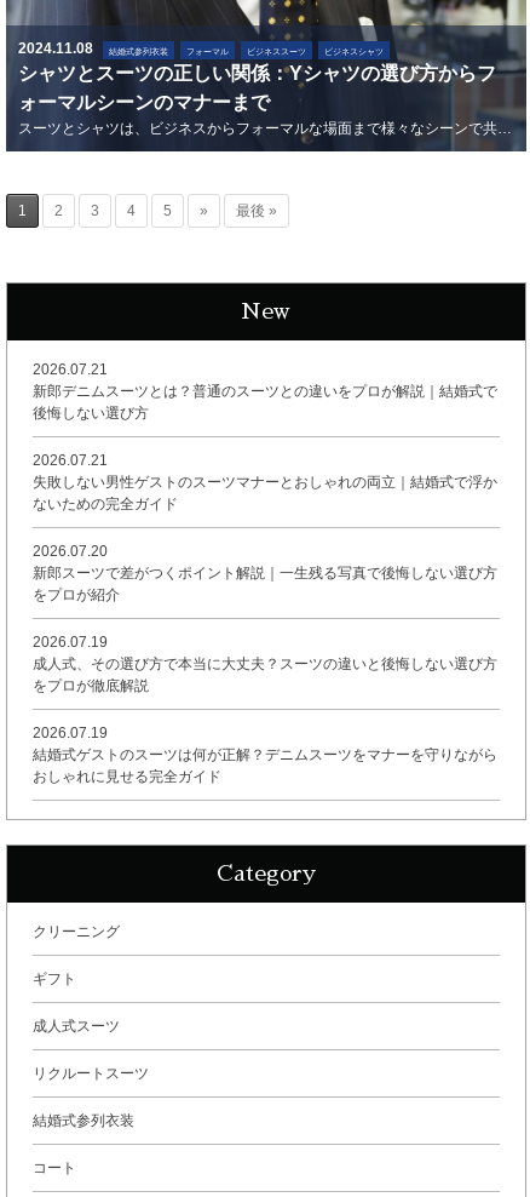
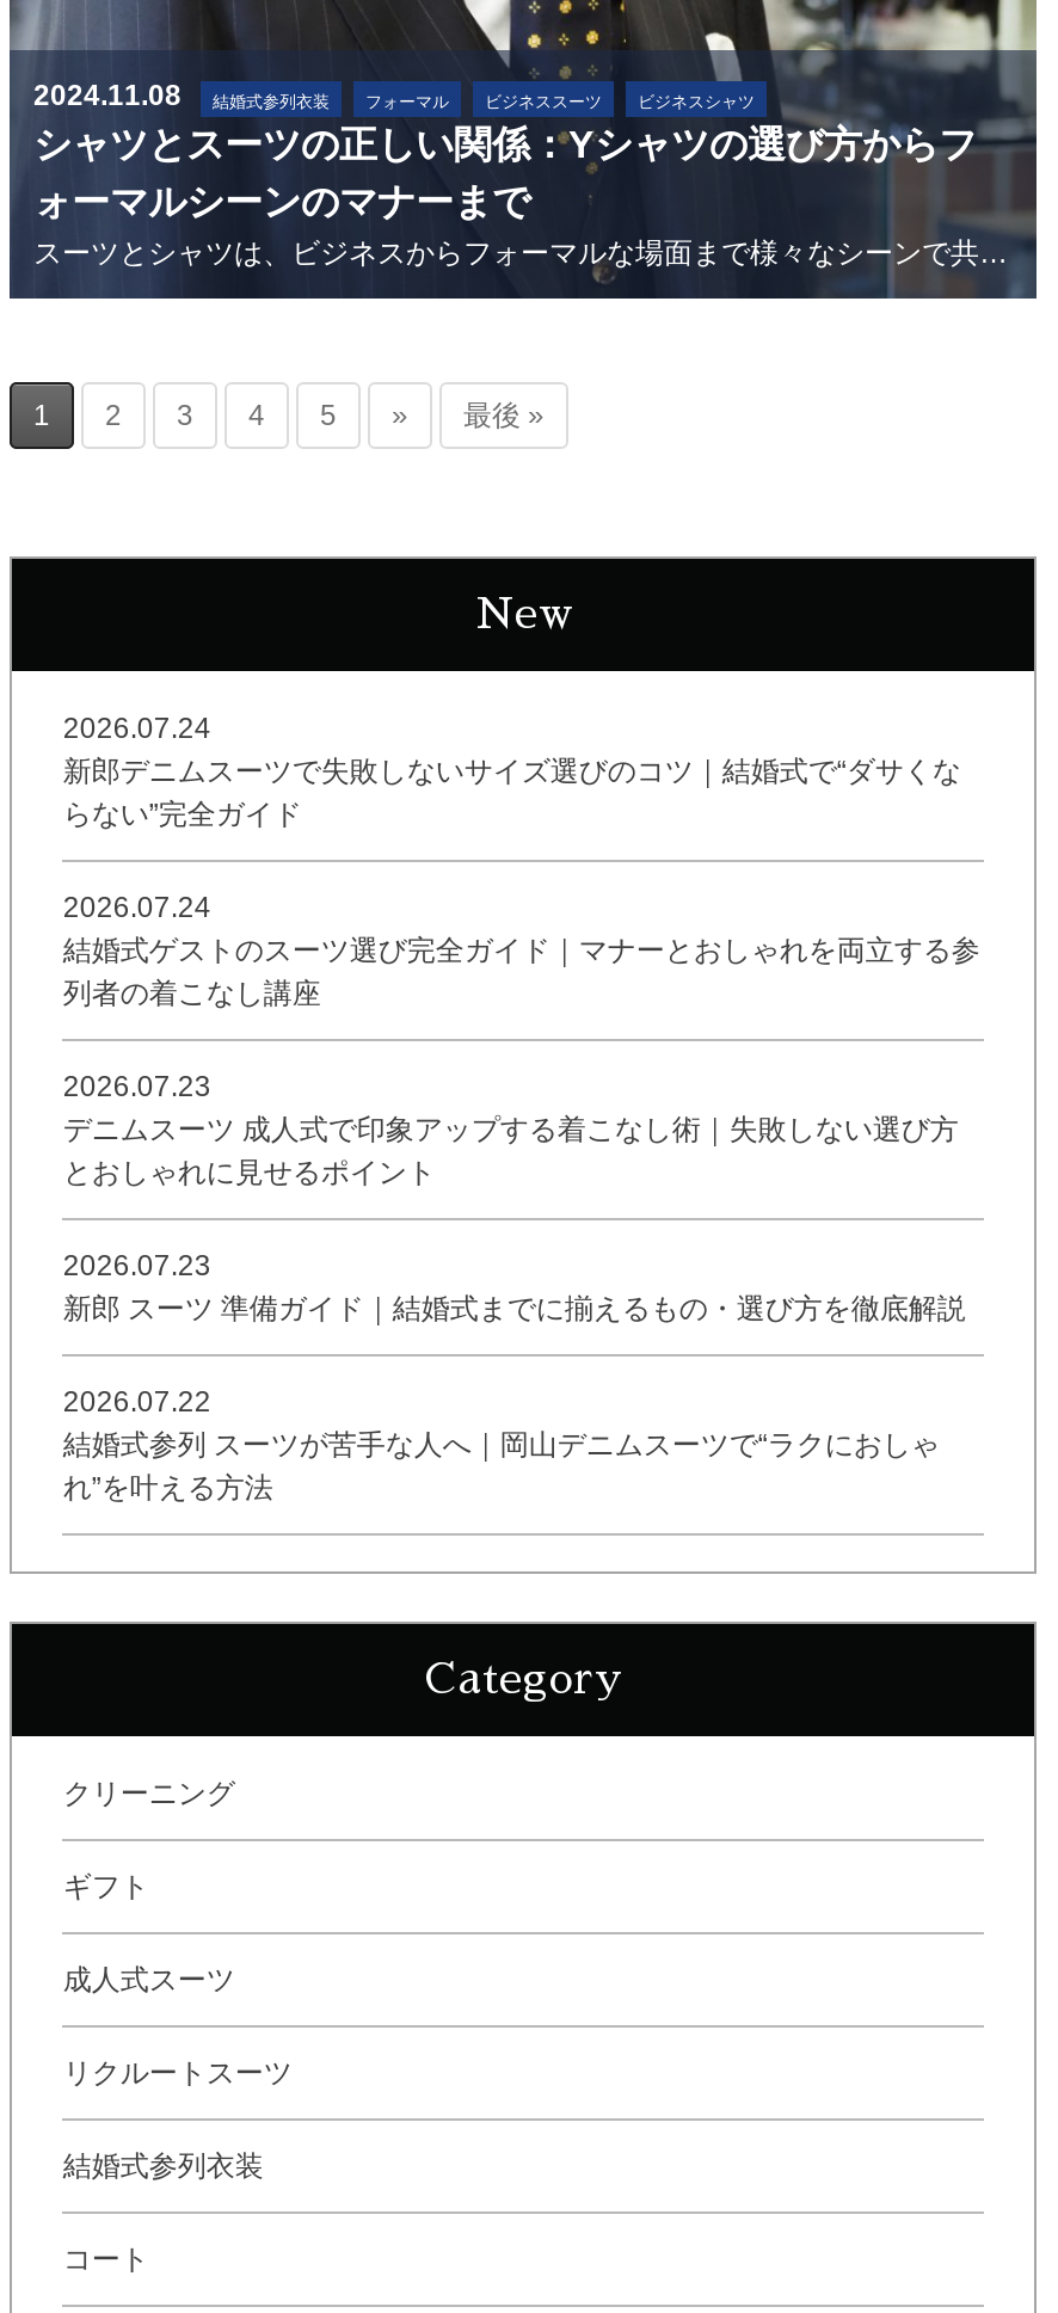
[33,361,498,422] 2026.07.21 | 新郎デニムスーツとは？普通のスーツとの違いをプロが解説｜結婚式で | 後悔しない選び方 -> [63,712,961,832] 2026.07.24 | 新郎デニムスーツで失敗しないサイズ選びのコツ｜結婚式で“ダサくな | らない”完全ガイド
[33,452,498,513] 2026.07.21 | 失敗しない男性ゲストのスーツマナーとおしゃれの両立｜結婚式で浮か | ないための完全ガイド -> [63,891,980,1011] 2026.07.24 | 結婚式ゲストのスーツ選び完全ガイド｜マナーとおしゃれを両立する参 | 列者の着こなし講座
[33,543,498,604] 2026.07.20 | 新郎スーツで差がつくポイント解説｜一生残る写真で後悔しない選び方 | をプロが紹介 -> [63,1070,958,1190] 2026.07.23 | デニムスーツ 成人式で印象アップする着こなし術｜失敗しない選び方 | とおしゃれに見せるポイント
[33,634,498,694] 2026.07.19 | 成人式、その選び方で本当に大丈夫？スーツの違いと後悔しない選び方 | をプロが徹底解説 -> [63,1250,966,1326] 2026.07.23 | 新郎 スーツ 準備ガイド｜結婚式までに揃えるもの・選び方を徹底解説
[33,725,498,785] 2026.07.19 | 結婚式ゲストのスーツは何が正解？デニムスーツをマナーを守りながら | おしゃれに見せる完全ガイド -> [63,1386,939,1505] 2026.07.22 | 結婚式参列 スーツが苦手な人へ｜岡山デニムスーツで“ラクにおしゃ | れ”を叶える方法

